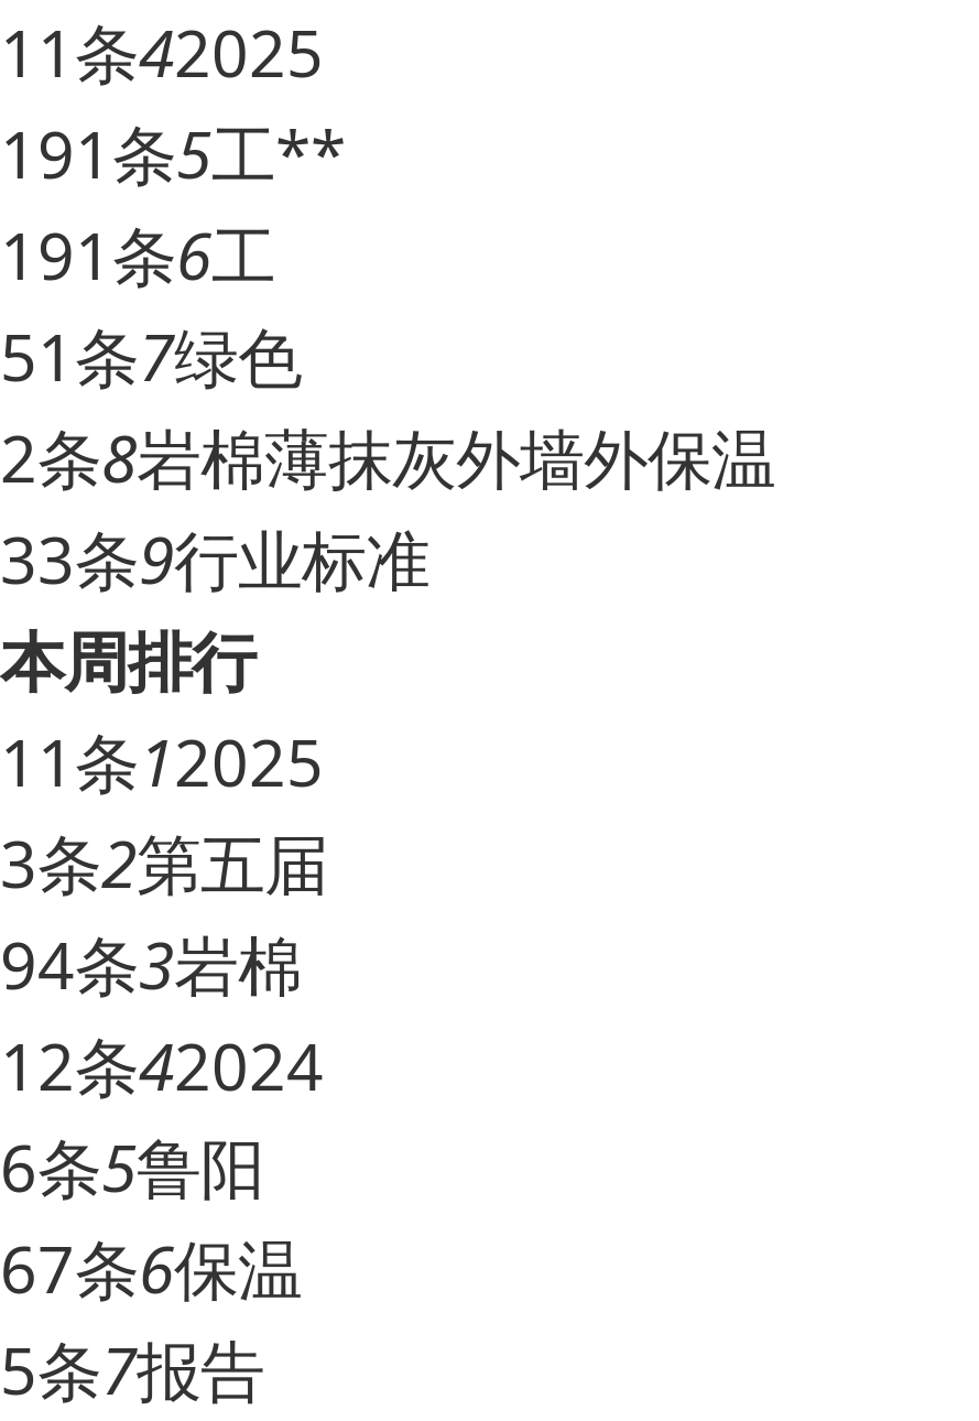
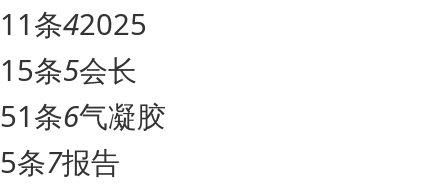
[0,109,775,1312] 191条5工** | 191条6工 | 51条7绿色 | 2条8岩棉薄抹灰外墙外保温 | 33条9行业标准 | 本周排行 | 11条12025 | 3条2第五届 | 94条3岩棉 | 12条42024 | 6条5鲁阳 | 67条6保温 -> [0,49,166,135] 15条5会长 | 51条6气凝胶

